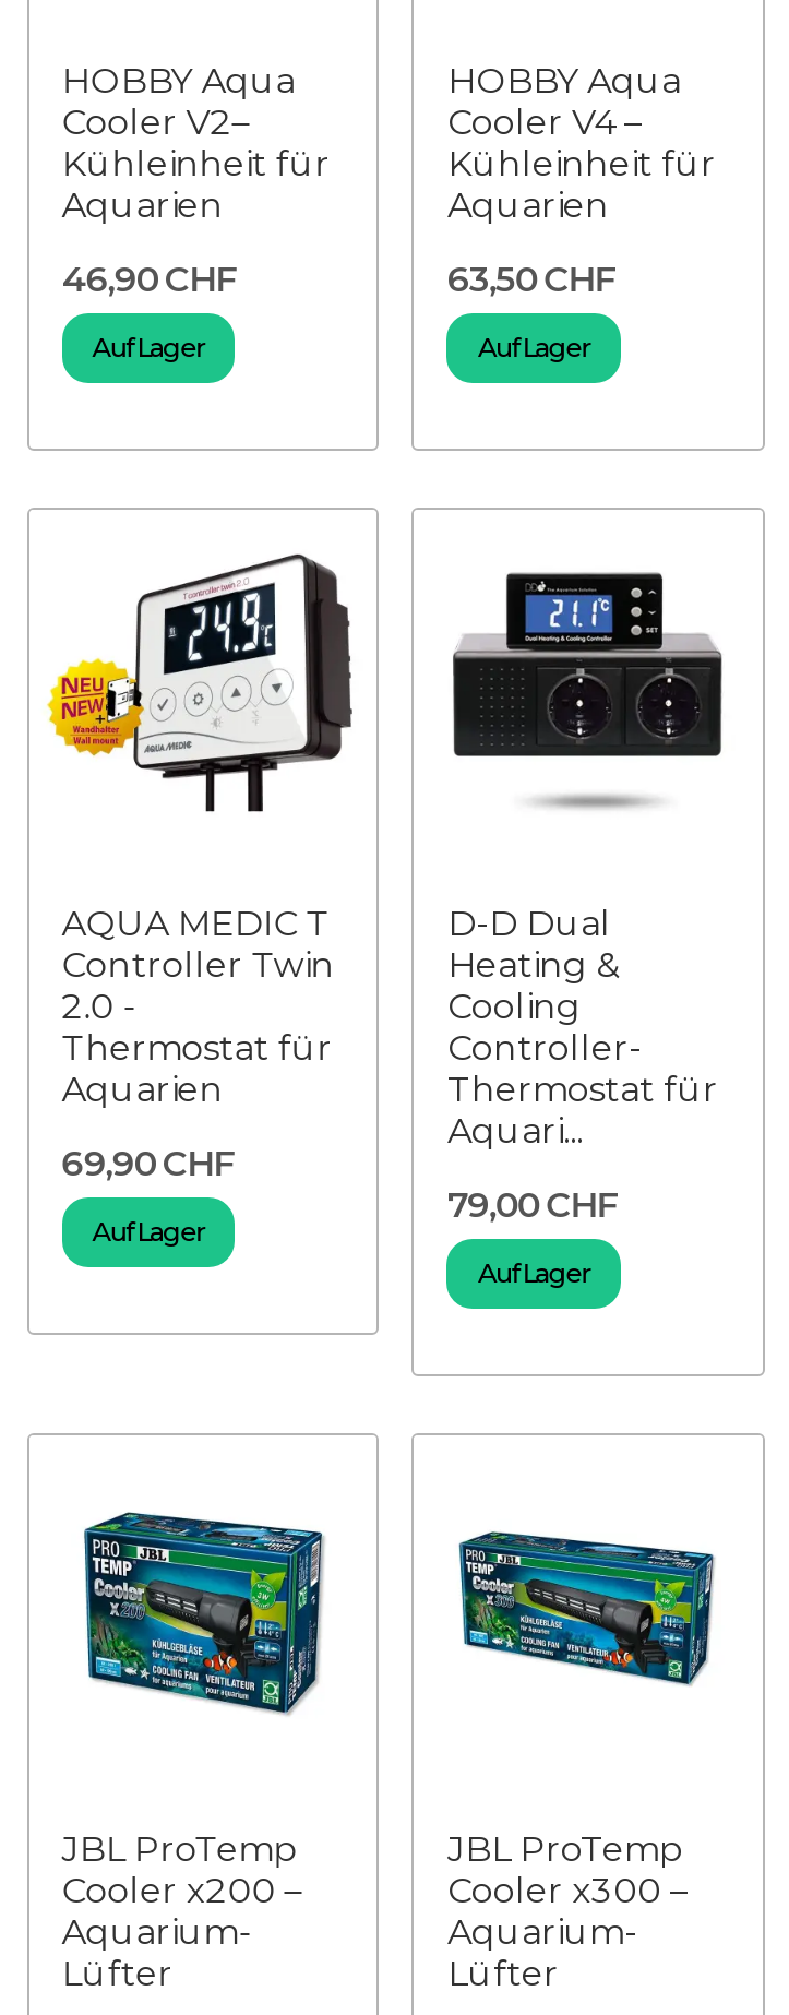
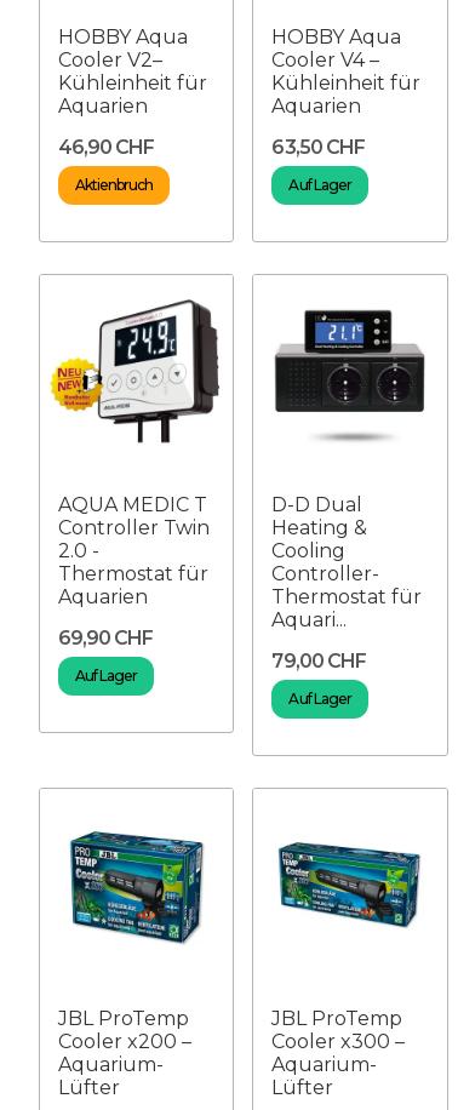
[92,332,205,364] Auf Lager -> [75,176,153,194] Aktienbruch

